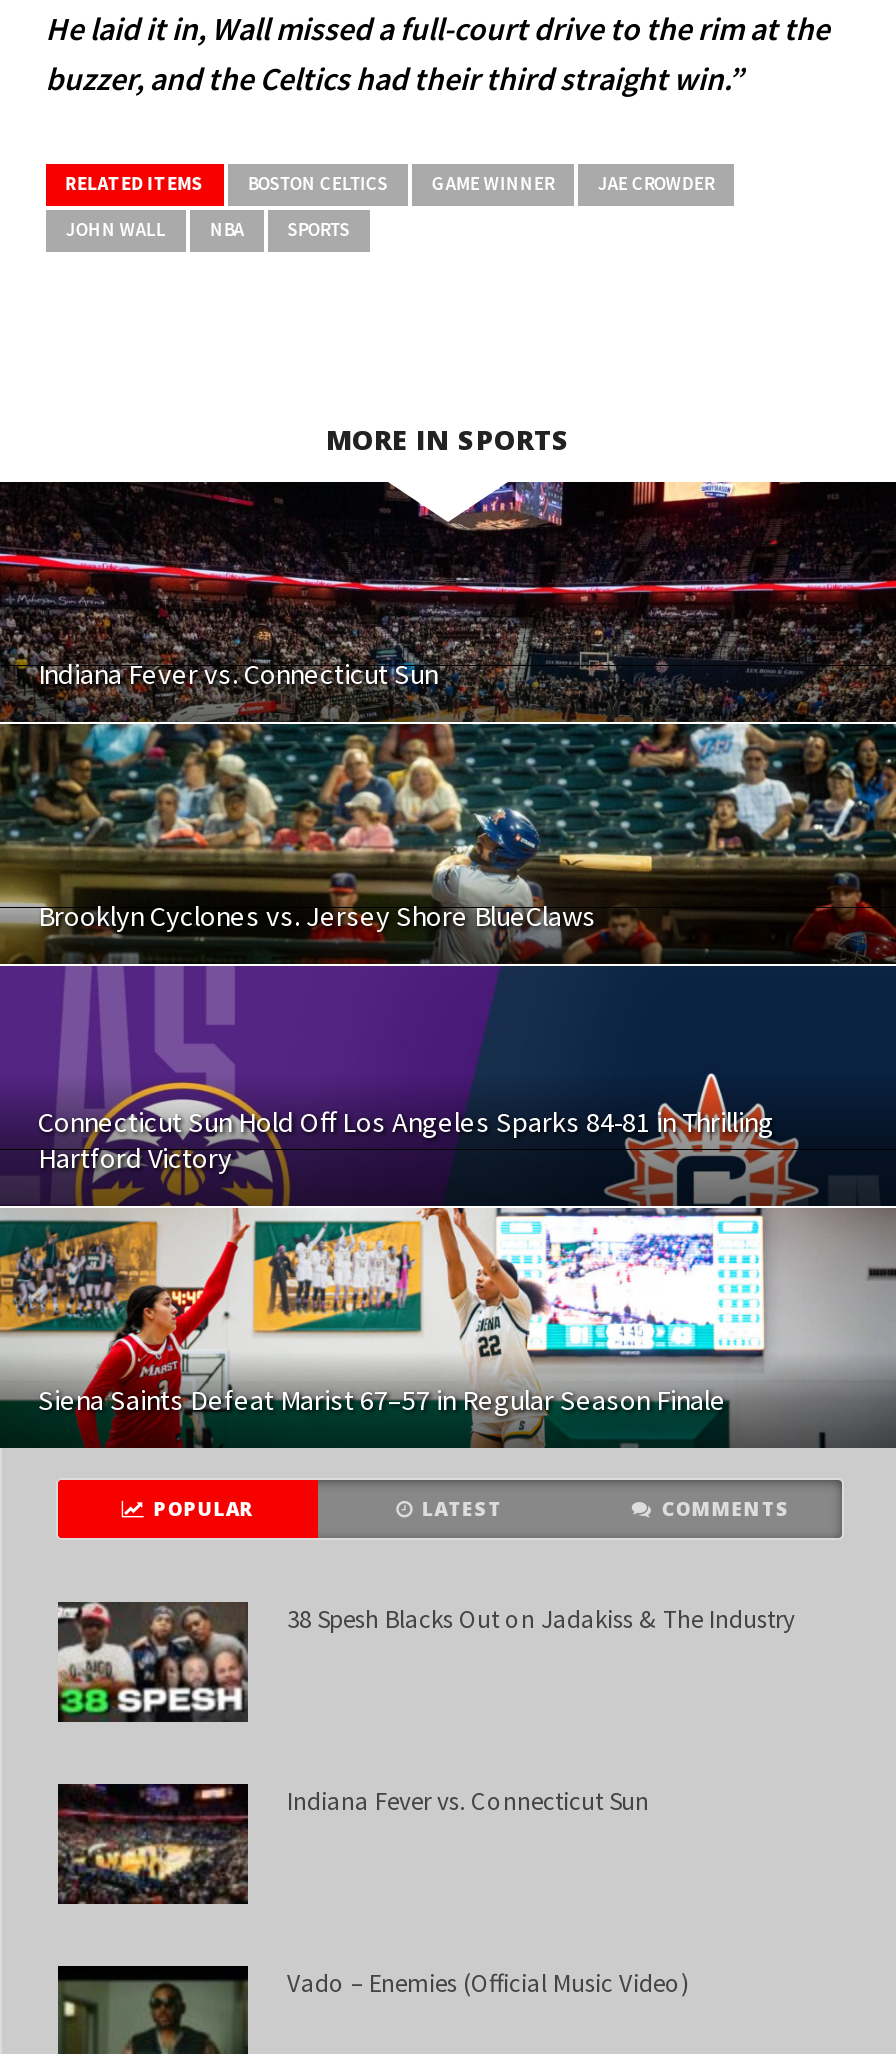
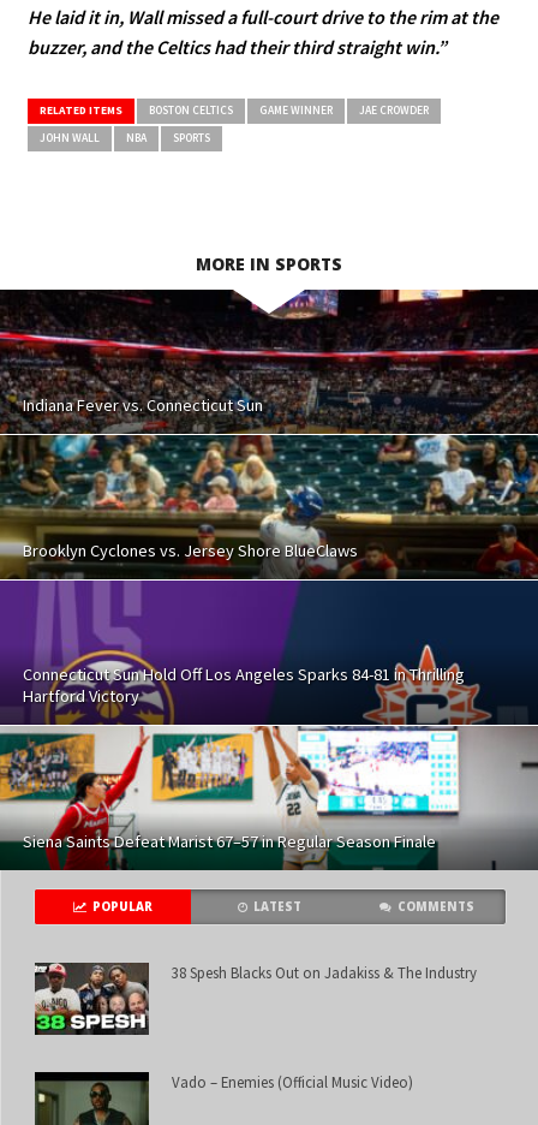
[58,1784,649,1904] [image] | Indiana Fever vs. Connecticut Sun -> none

